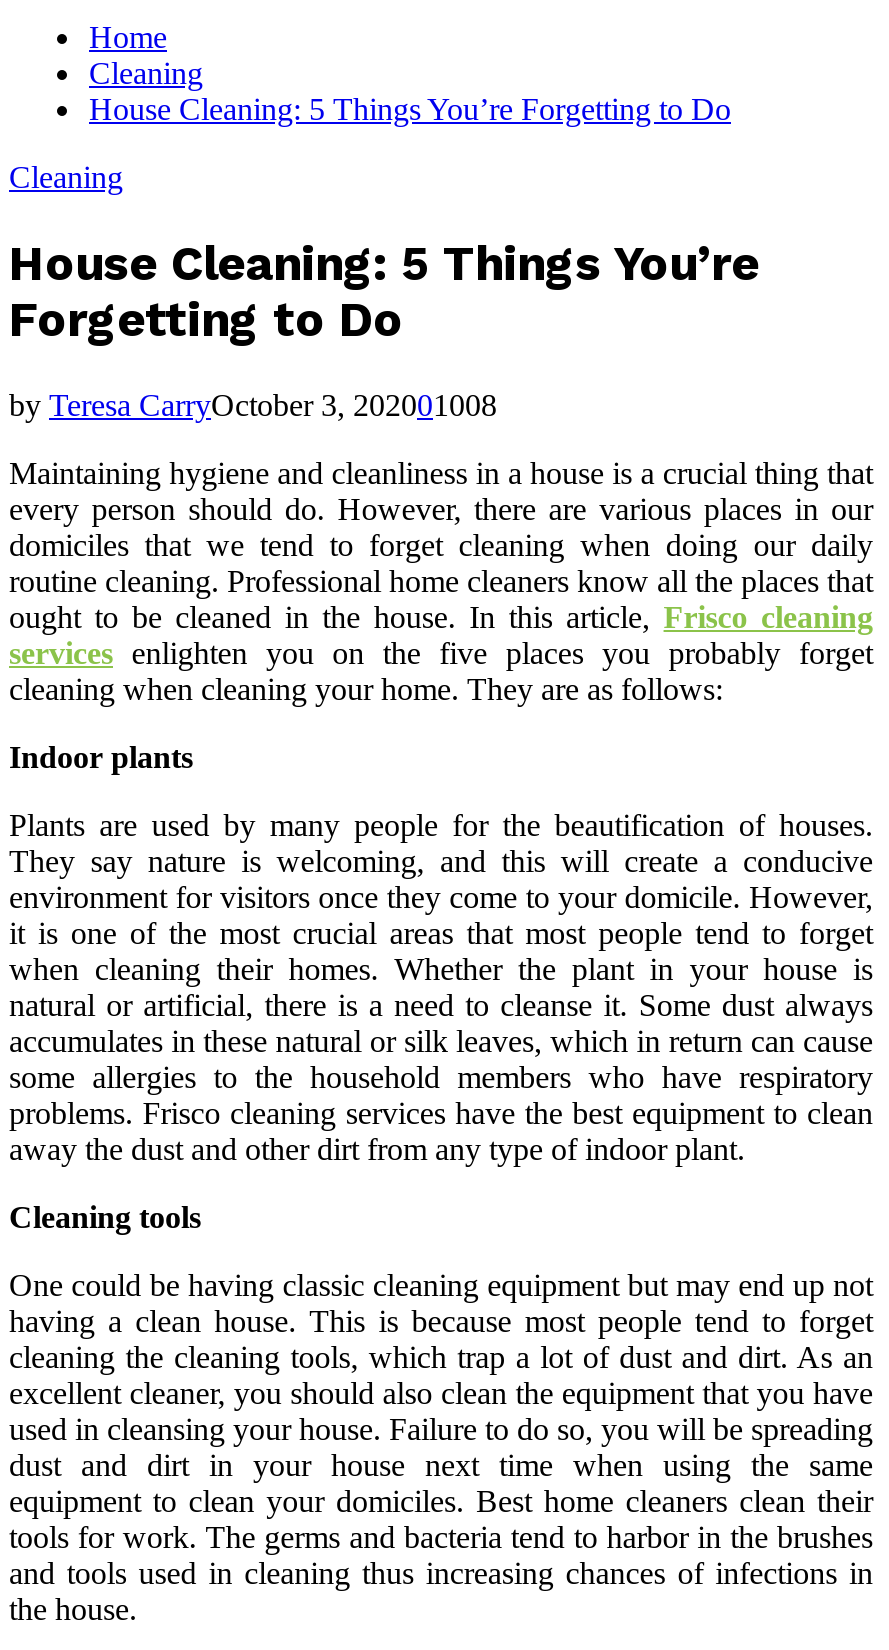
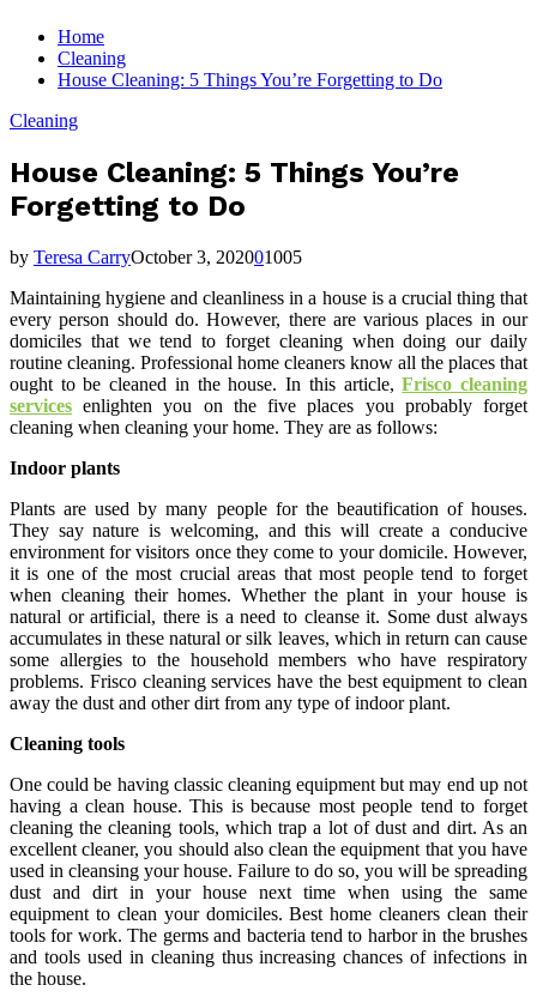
[9,388,497,422] by Teresa CarryOctober 3, 202001008 -> [10,247,302,267] by Teresa CarryOctober 3, 202001005

